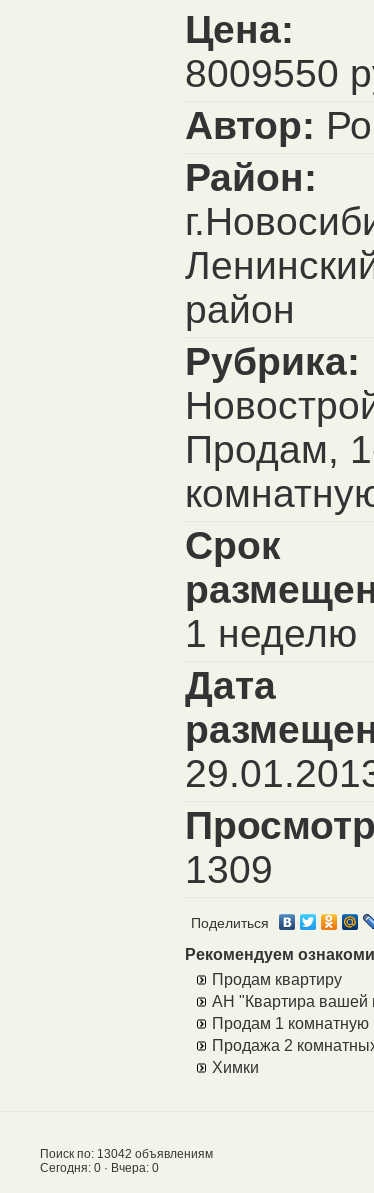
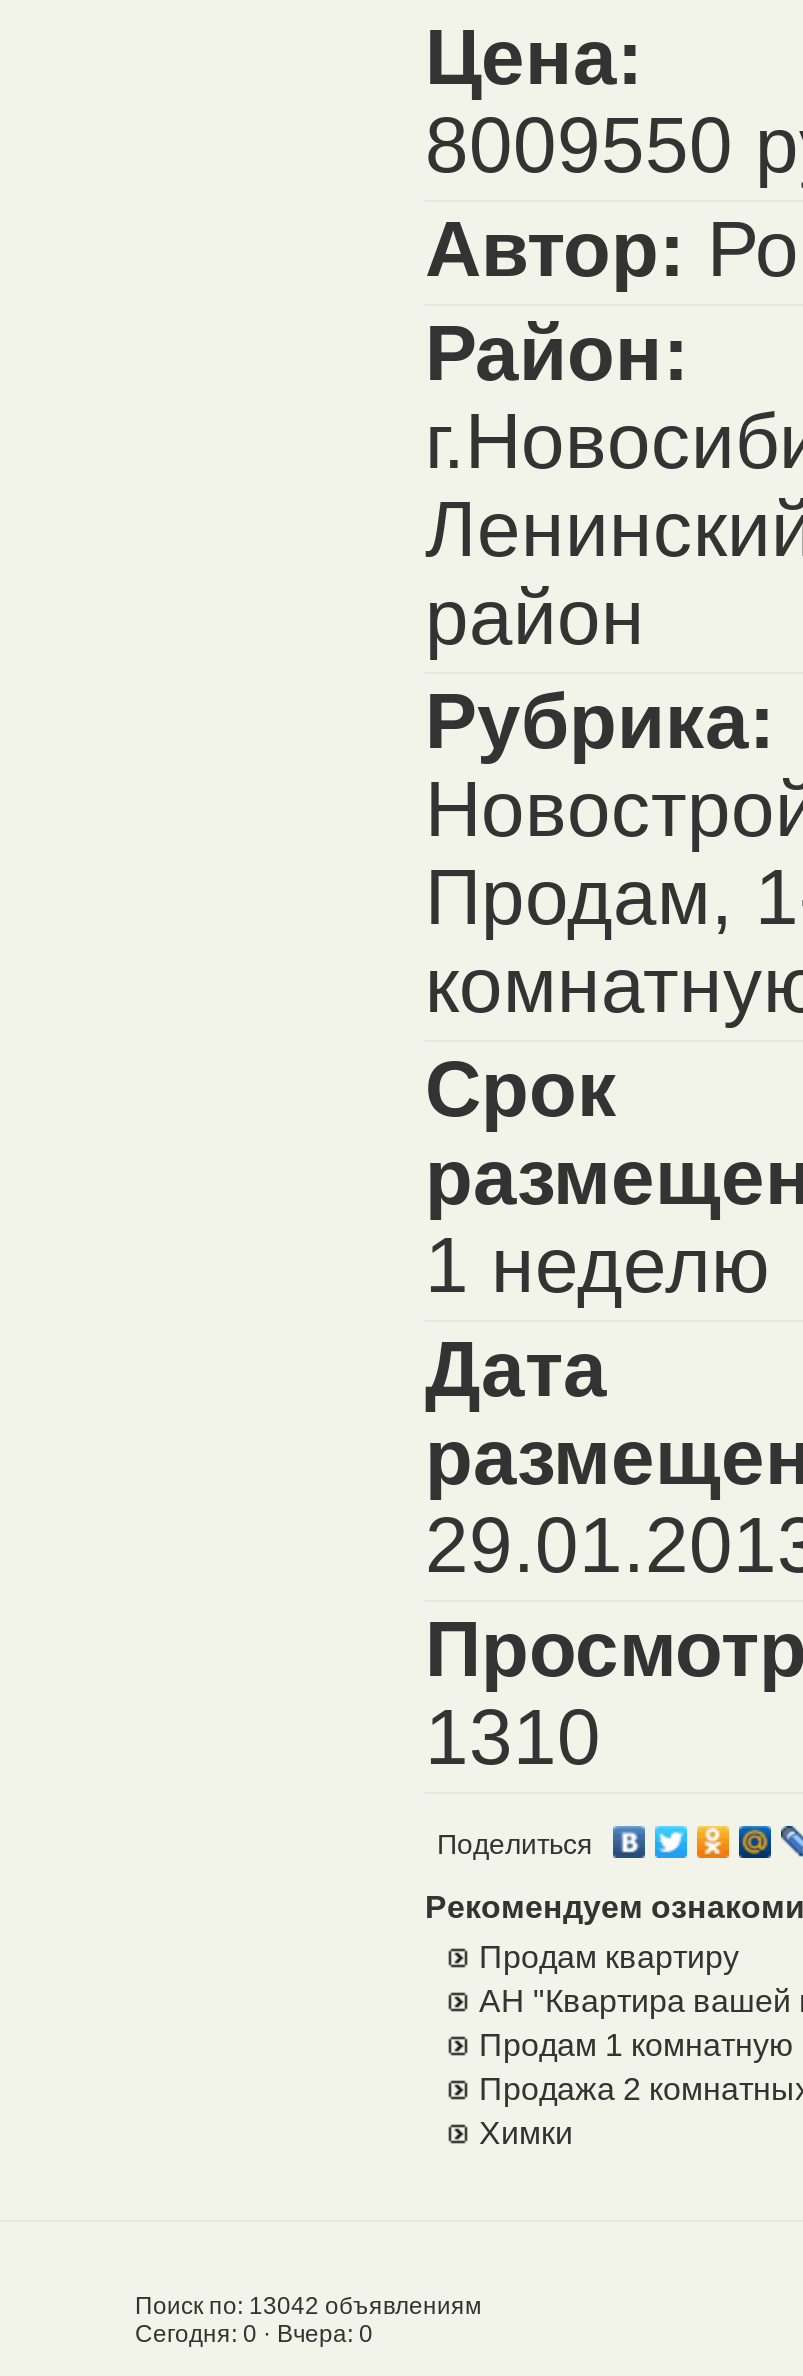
[185,848,273,891] 1309 -> [425,1694,601,1780] 1310

